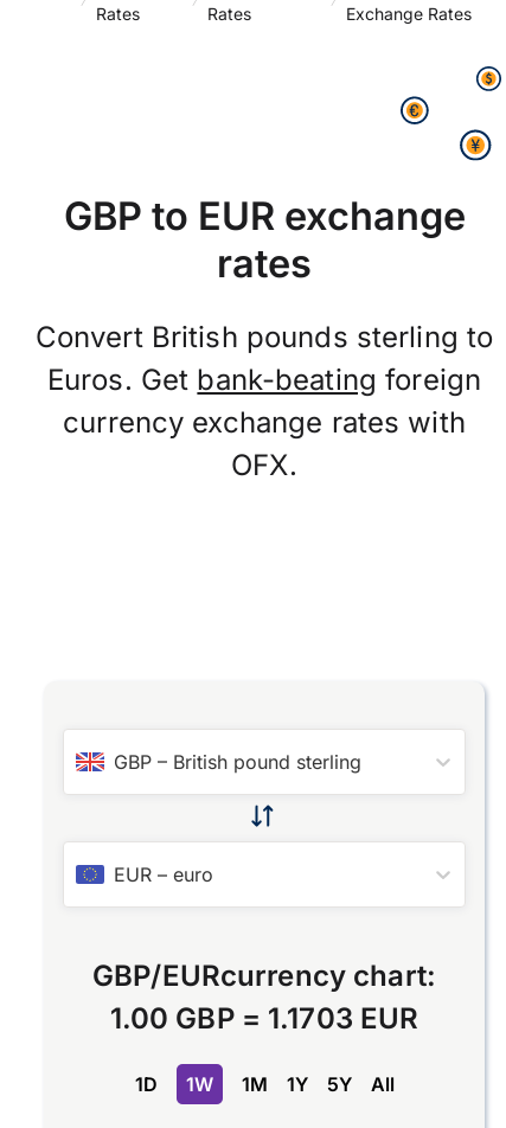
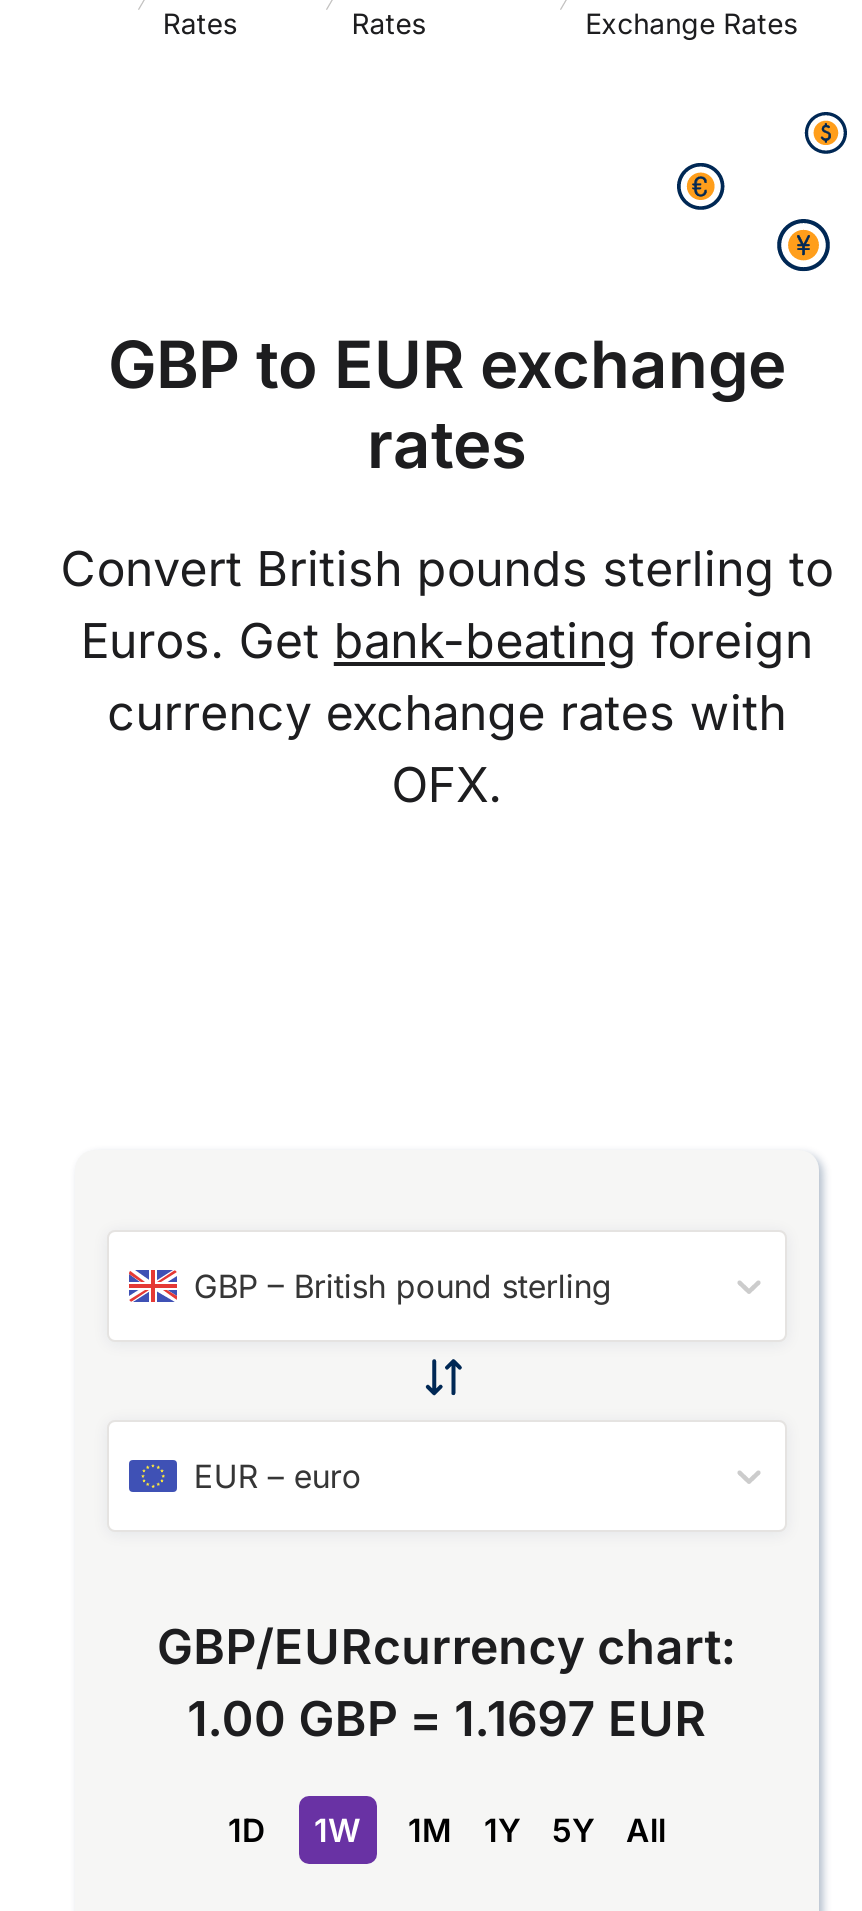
[110,1001,419,1036] 1.00 GBP = 1.1703 EUR -> [187,1690,707,1748] 1.00 GBP = 1.1697 EUR

